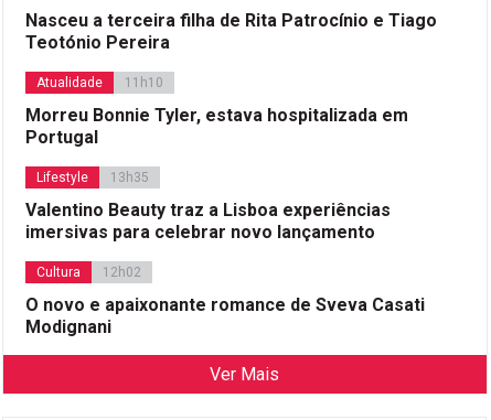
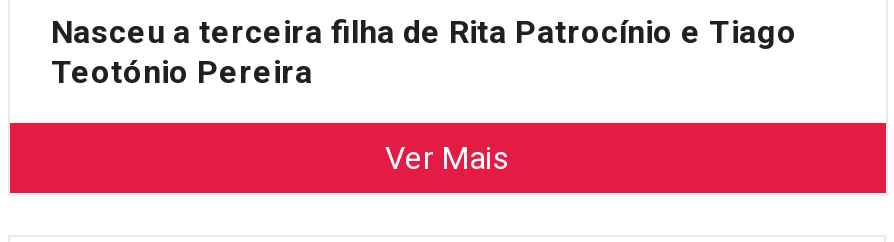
[26,75,425,337] Atualidade | 11h10 | Morreu Bonnie Tyler, estava hospitalizada em | Portugal | Lifestyle | 13h35 | Valentino Beauty traz a Lisboa experiências | imersivas para celebrar novo lançamento | Cultura | 12h02 | O novo e apaixonante romance de Sveva Casati | Modignani -> none

